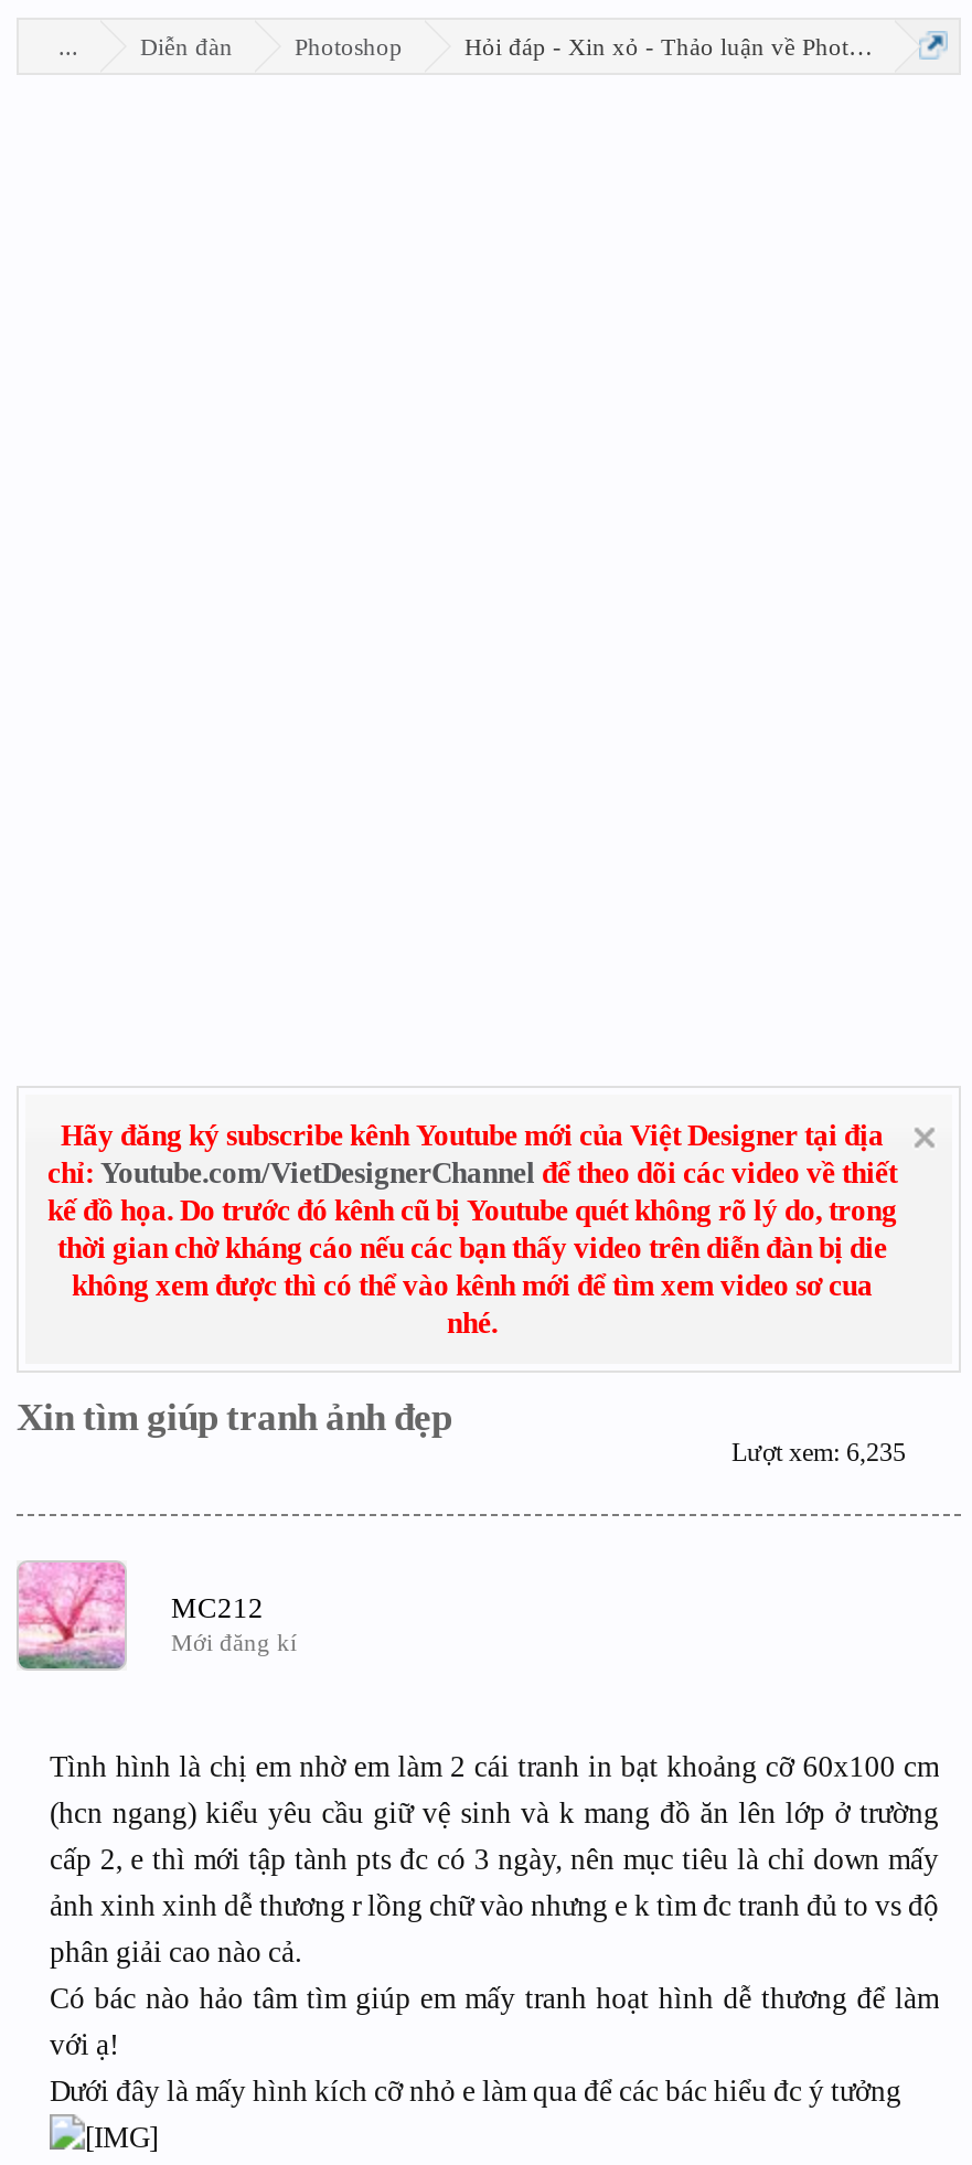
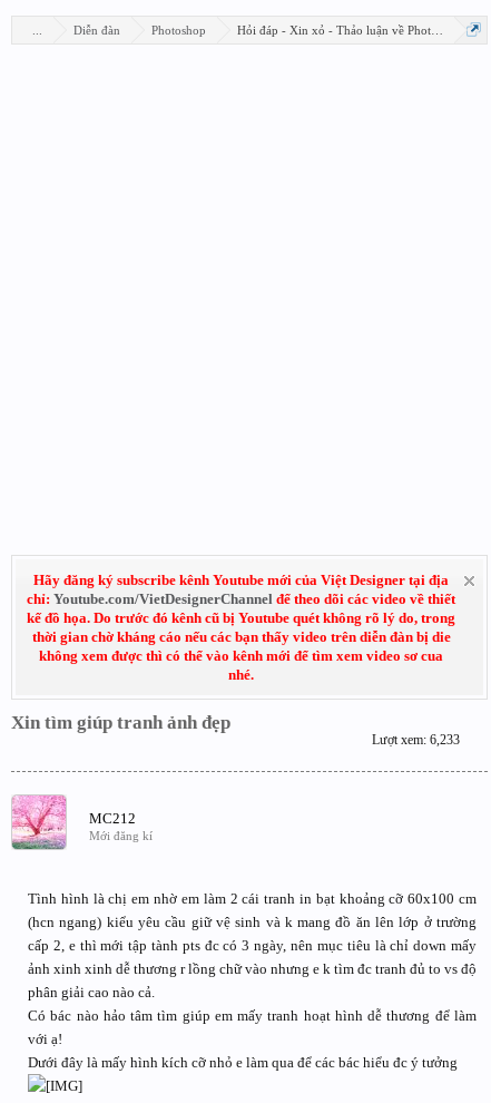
[731,1437,906,1468] Lượt xem: 6,235 -> [372,732,460,748] Lượt xem: 6,233

